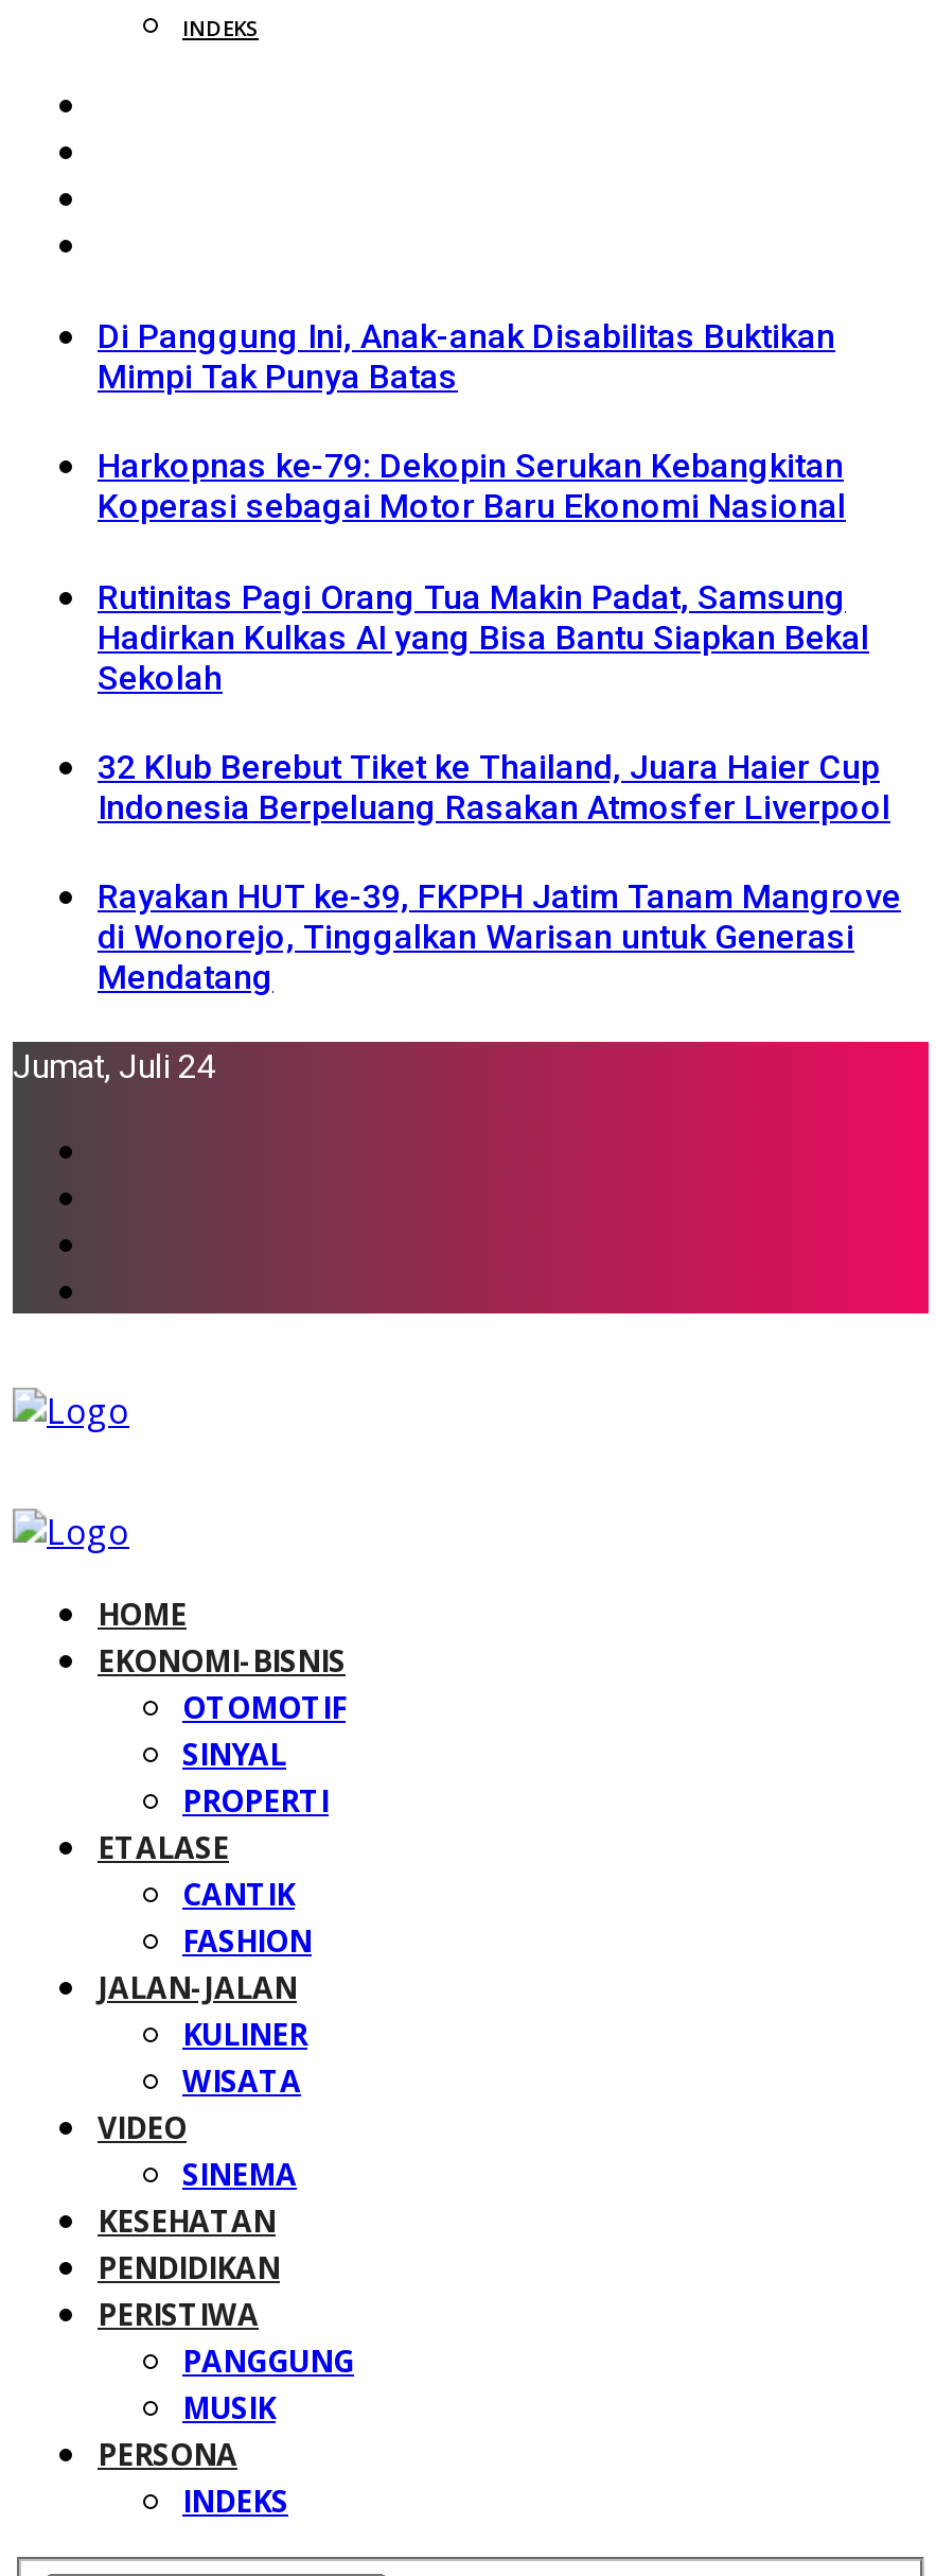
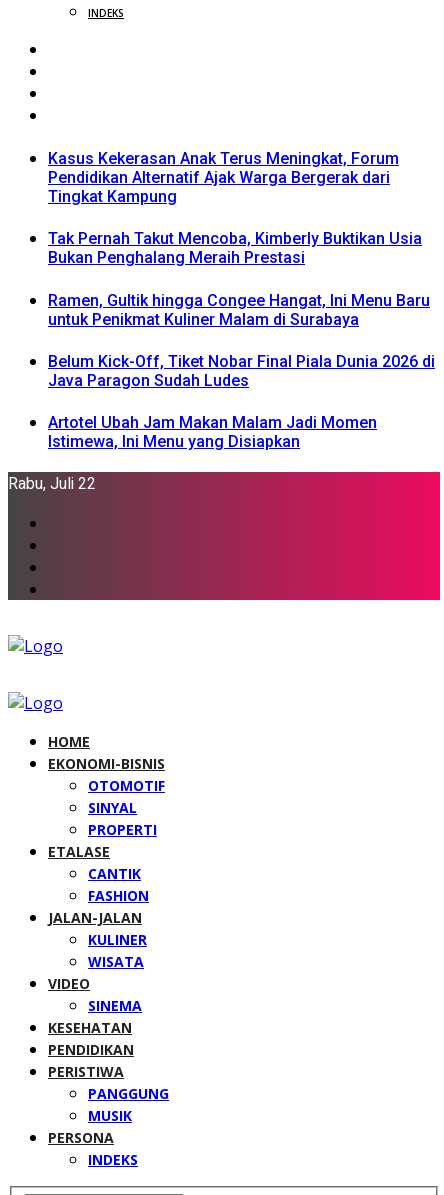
[98,316,835,397] Di Panggung Ini, Anak-anak Disabilitas Buktikan | Mimpi Tak Punya Batas -> [48,149,399,206] Kasus Kekerasan Anak Terus Meningkat, Forum | Pendidikan Alternatif Ajak Warga Bergerak dari | Tingkat Kampung
[98,446,846,527] Harkopnas ke-79: Dekopin Serukan Kebangkitan | Koperasi sebagai Motor Baru Ekonomi Nasional -> [48,229,422,267] Tak Pernah Takut Mencoba, Kimberly Buktikan Usia | Bukan Penghalang Meraih Prestasi
[98,576,869,697] Rutinitas Pagi Orang Tua Makin Padat, Samsung | Hadirkan Kulkas AI yang Bisa Bantu Siapkan Bekal | Sekolah -> [48,291,430,329] Ramen, Gultik hingga Congee Hangat, Ini Menu Baru | untuk Penikmat Kuliner Malam di Surabaya
[98,747,890,827] 32 Klub Berebut Tiket ke Thailand, Juara Haier Cup | Indonesia Berpeluang Rasakan Atmosfer Liverpool -> [48,352,435,390] Belum Kick-Off, Tiket Nobar Final Piala Dunia 2026 di | Java Paragon Sudah Ludes
[98,877,901,998] Rayakan HUT ke-39, FKPPH Jatim Tanam Mangrove | di Wonorejo, Tinggalkan Warisan untuk Generasi | Mendatang -> [48,413,377,451] Artotel Ubah Jam Makan Malam Jadi Momen | Istimewa, Ini Menu yang Disiapkan
[13,1043,216,1094] Jumat, Juli 24 -> [8,472,96,496] Rabu, Juli 22

